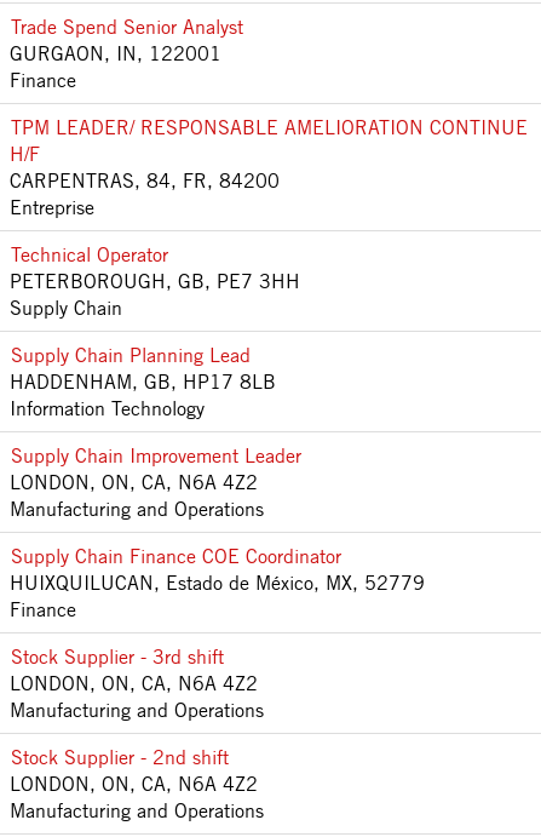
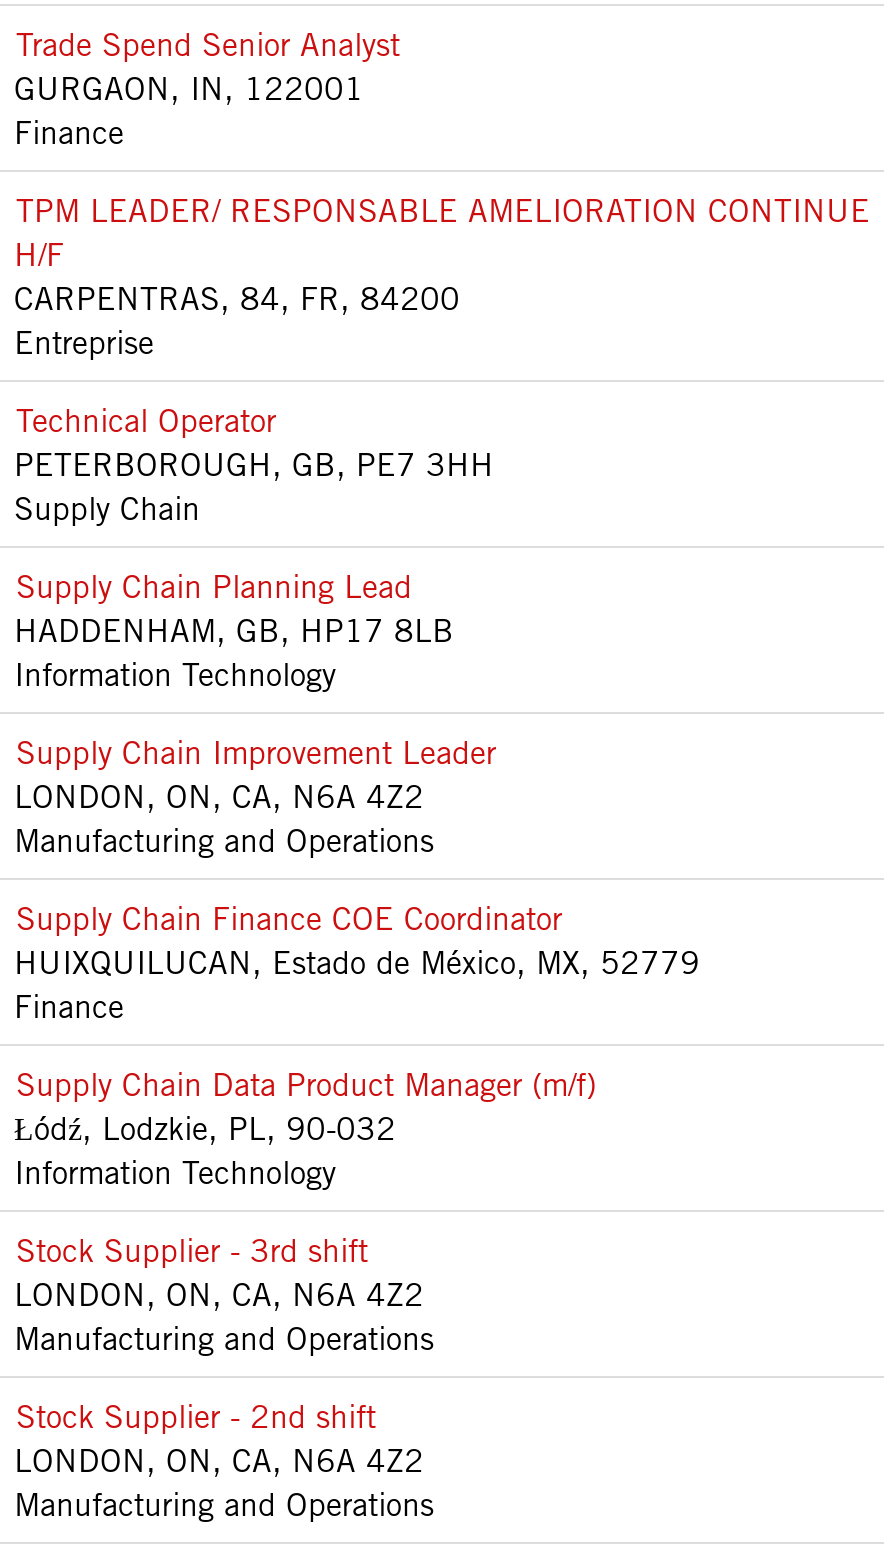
none -> [14,1064,596,1192] Supply Chain Data Product Manager (m/f) | Łódź, Lodzkie, PL, 90-032 | Information Technology

